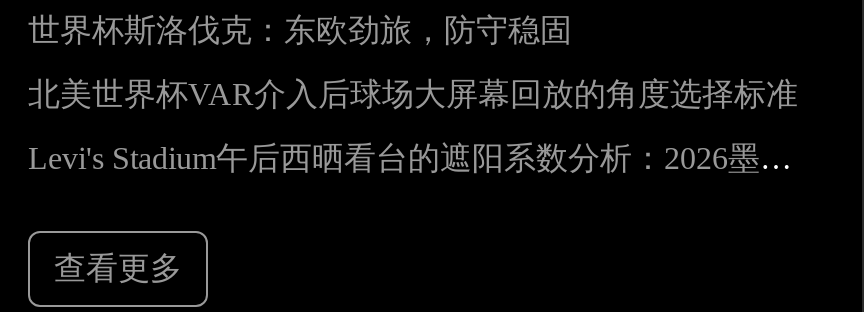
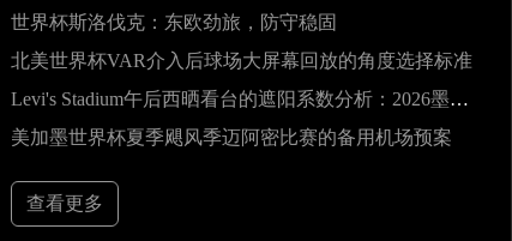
none -> [11,127,452,147] 美加墨世界杯夏季飓风季迈阿密比赛的备用机场预案

